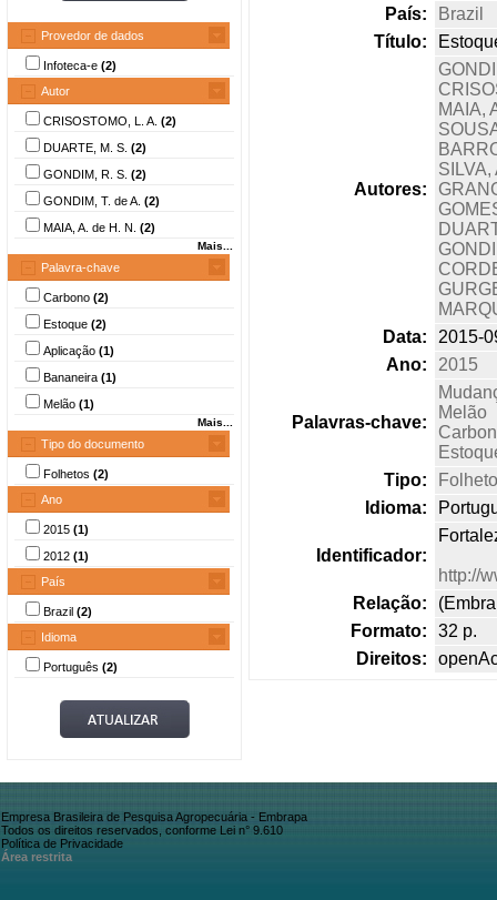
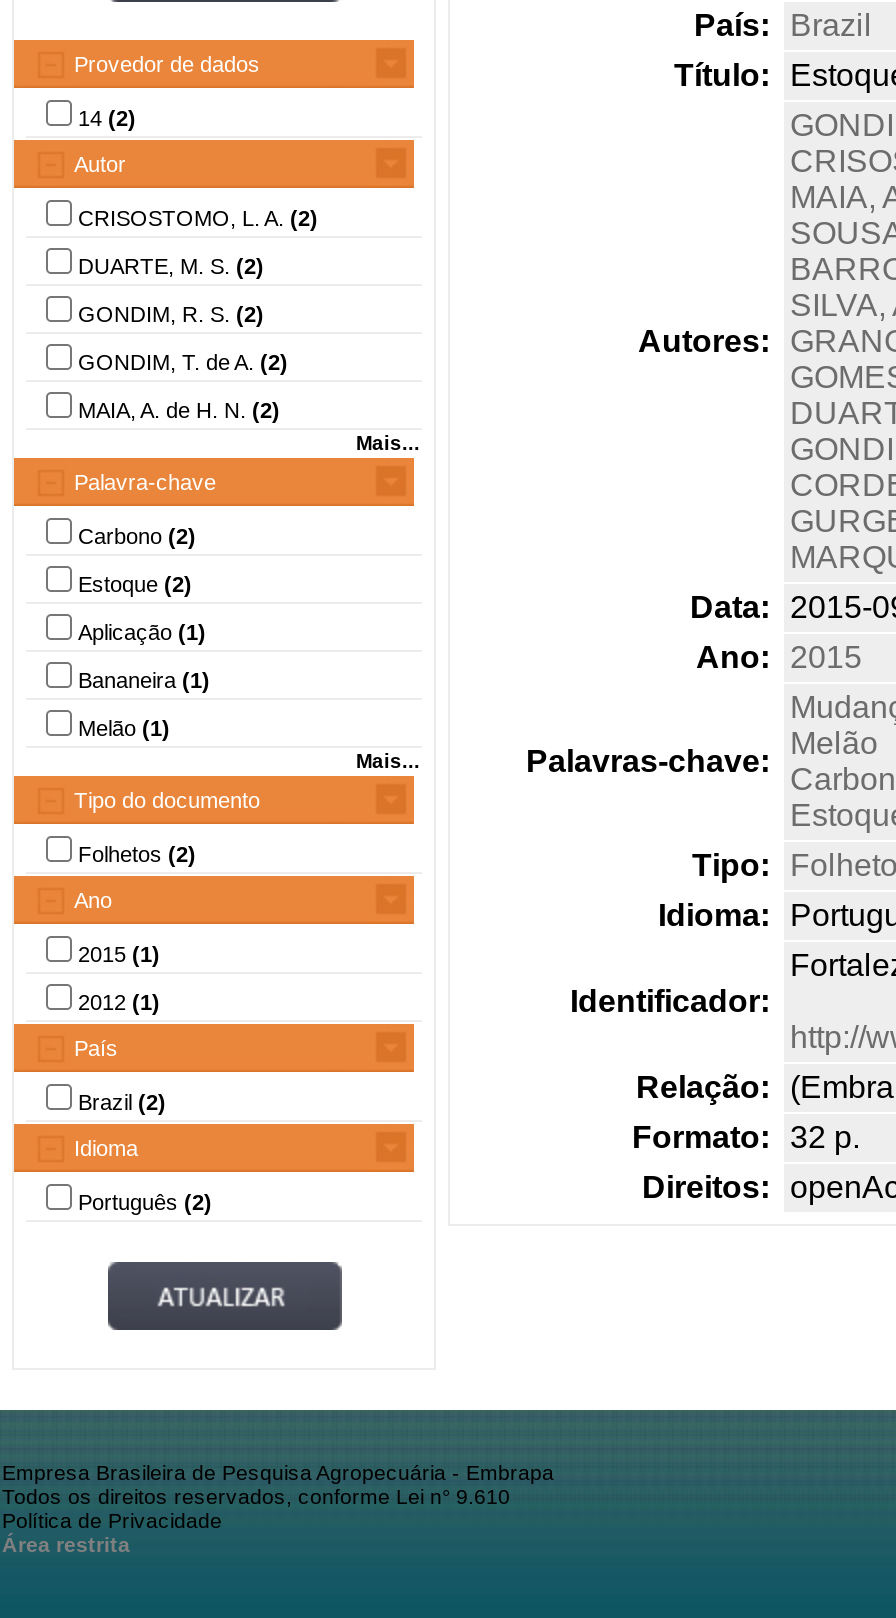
[43,59,116,72] Infoteca-e (2) -> [78,106,136,130] 14 (2)

